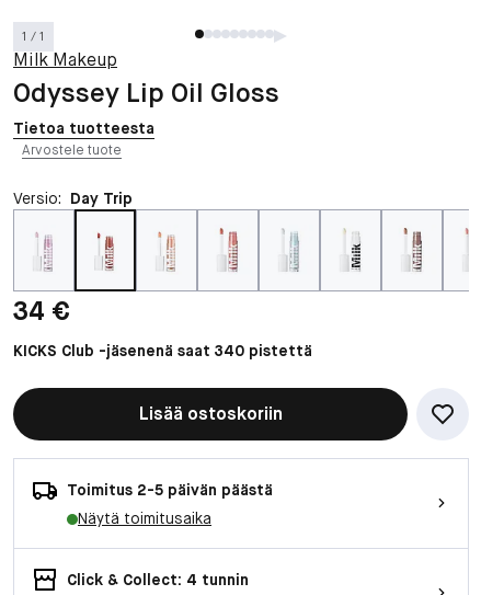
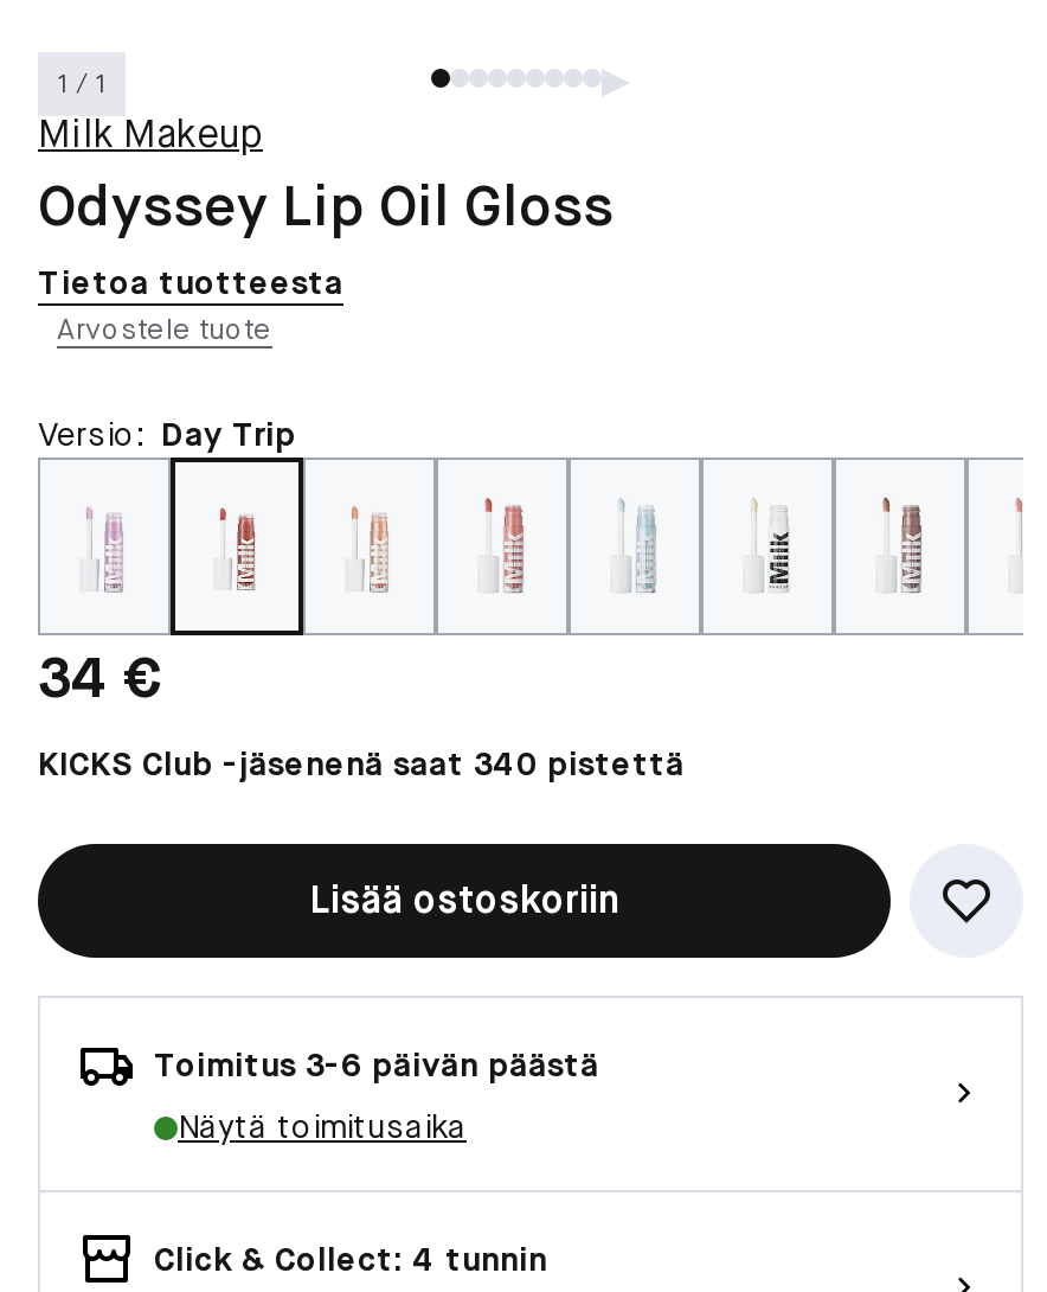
[67,480,273,500] Toimitus 2-5 päivän päästä -> [154,1043,599,1086] Toimitus 3-6 päivän päästä

